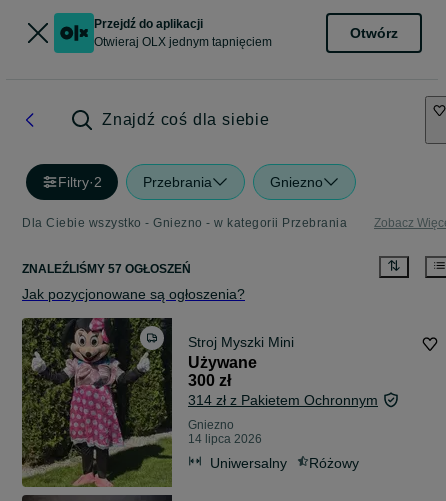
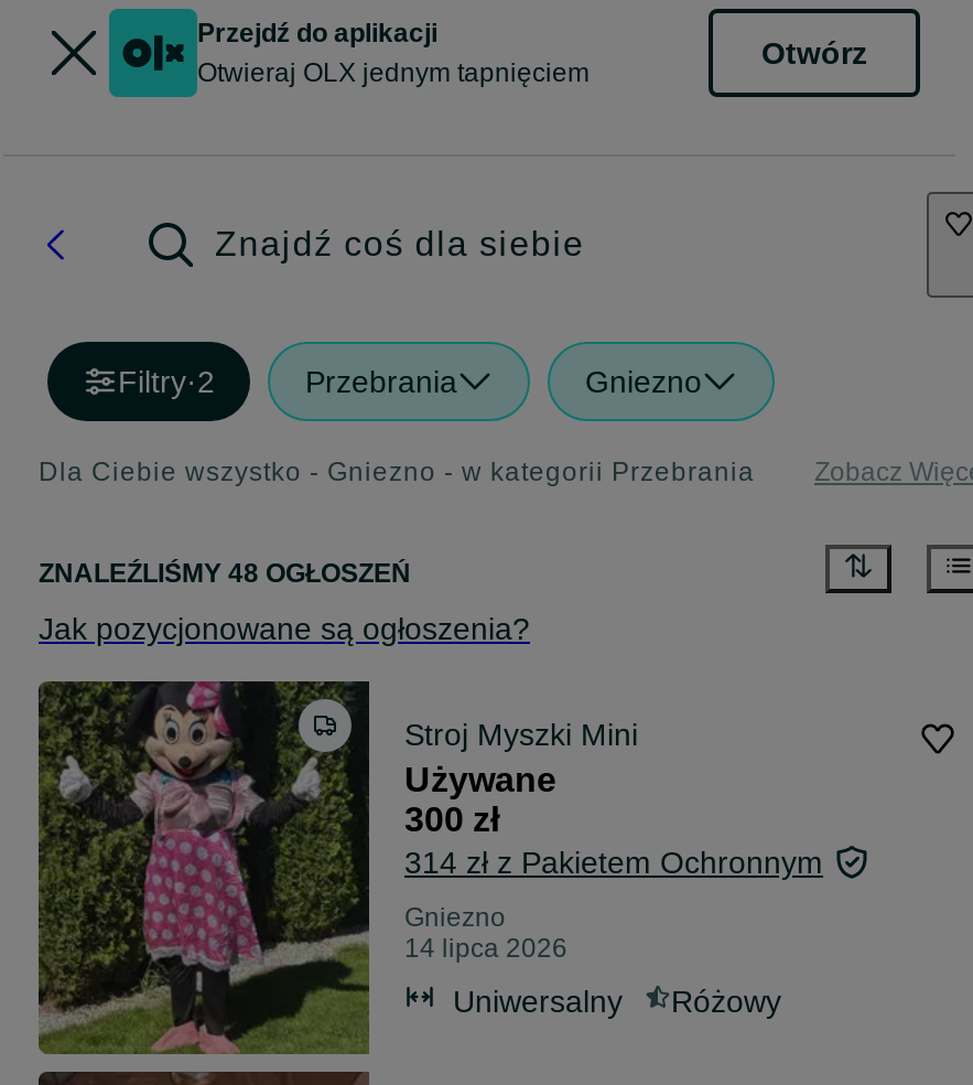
[22,262,191,276] ZNALEŹLIŚMY 57 OGŁOSZEŃ -> [39,559,411,589] ZNALEŹLIŚMY 48 OGŁOSZEŃ

